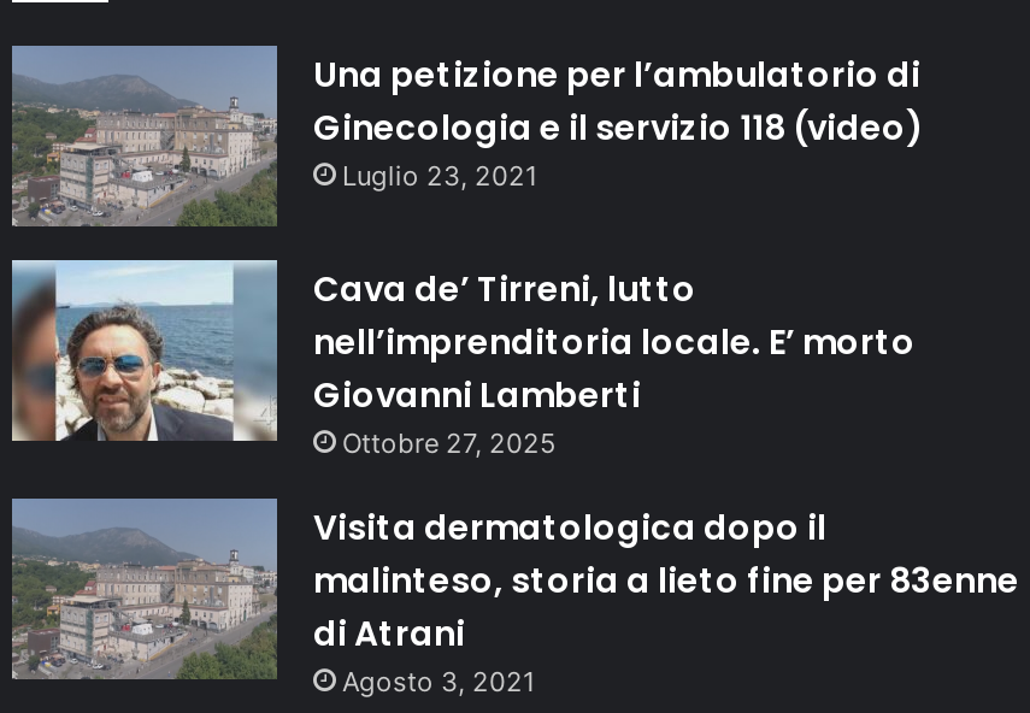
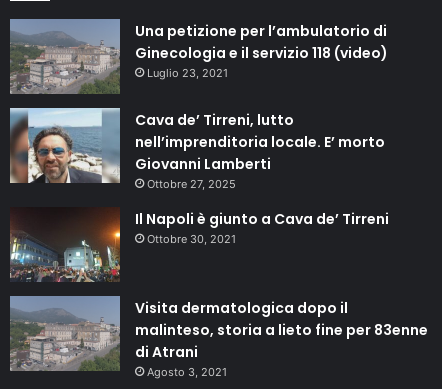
none -> [10,207,389,282] [image] | Il Napoli è giunto a Cava de’ Tirreni | Ottobre 30, 2021

